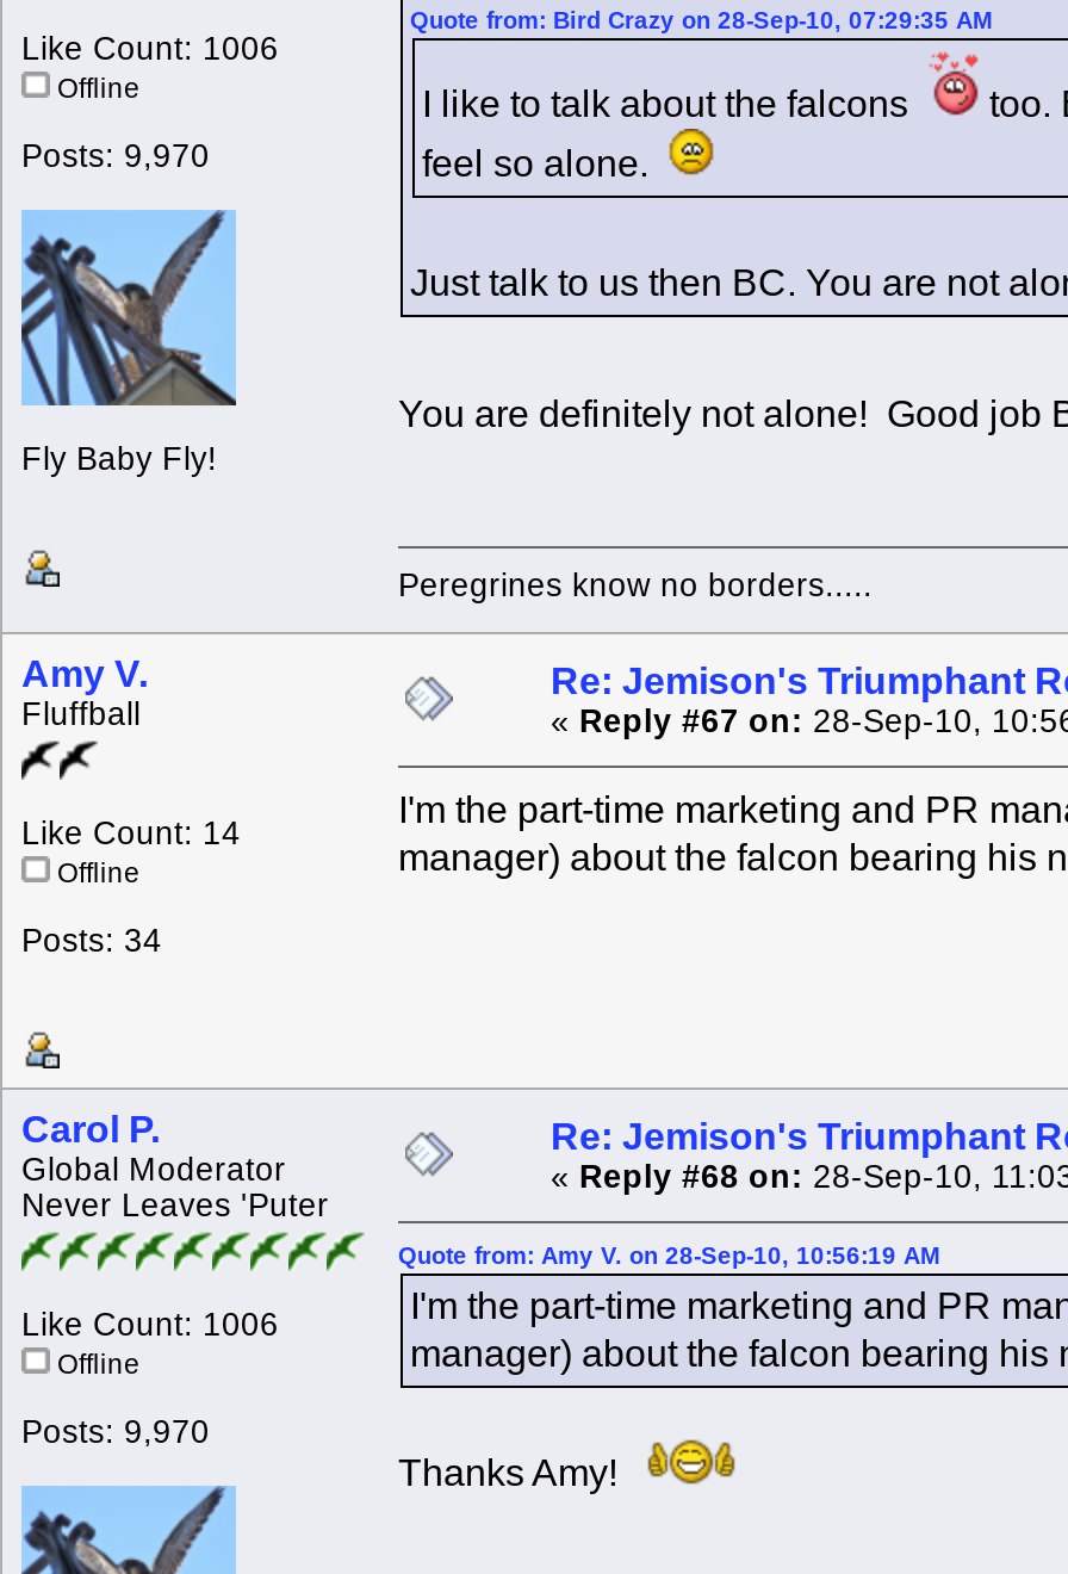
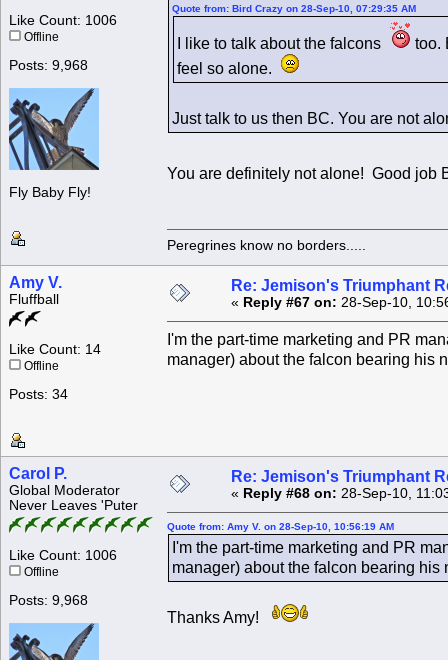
[21,138,210,174] Posts: 9,970 -> [9,58,88,73] Posts: 9,968
[21,1414,210,1450] Posts: 9,970 -> [9,593,88,608] Posts: 9,968

